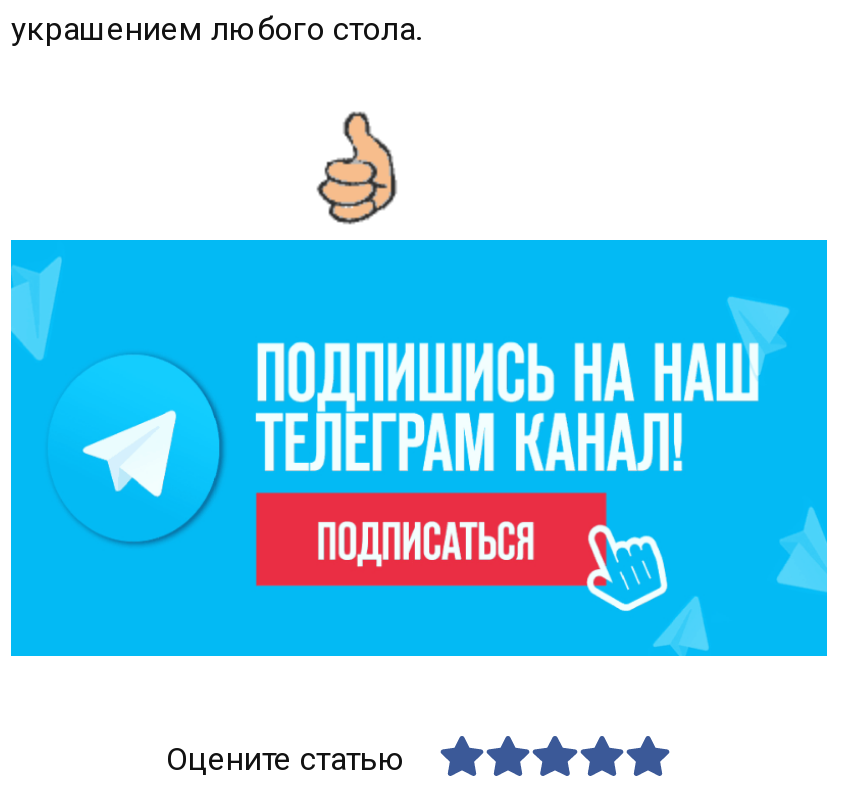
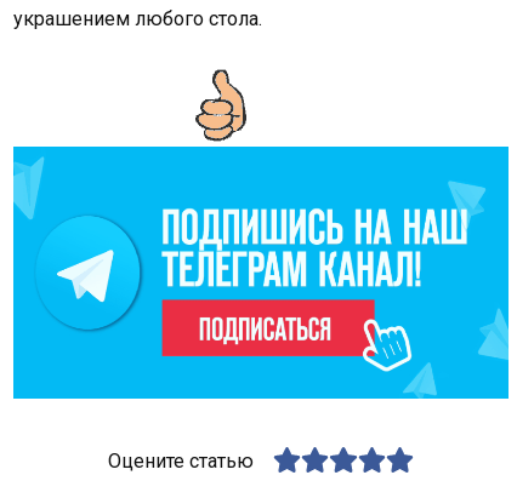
[311,118,385,230] [image] -> [194,71,245,142] [image]

